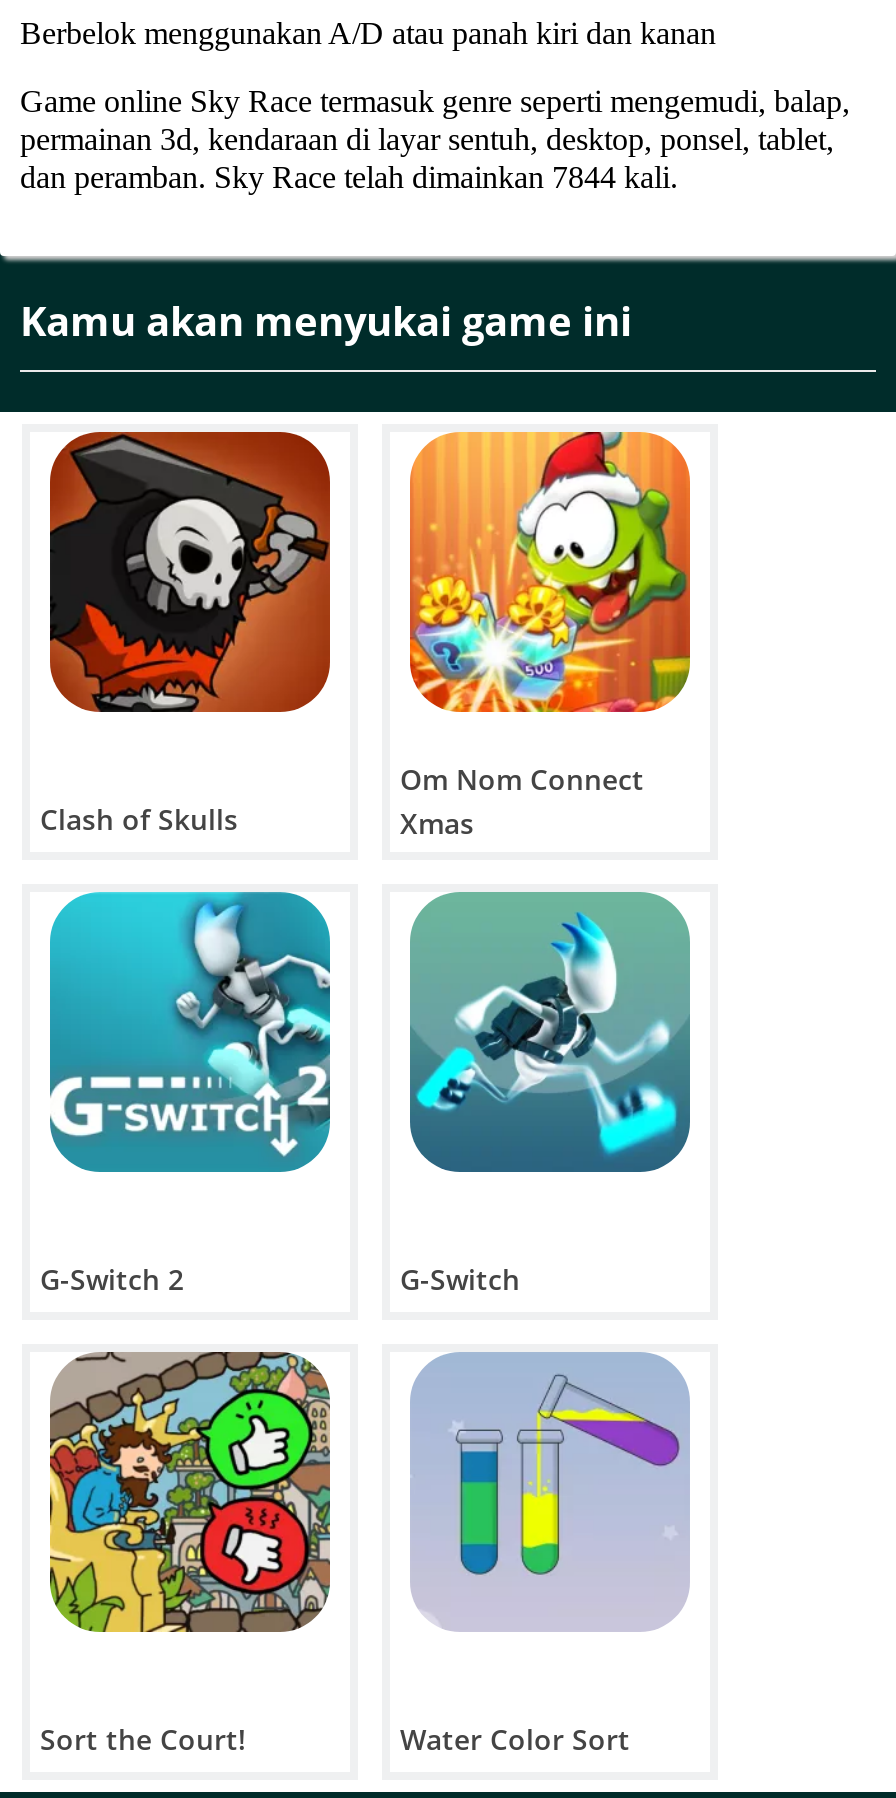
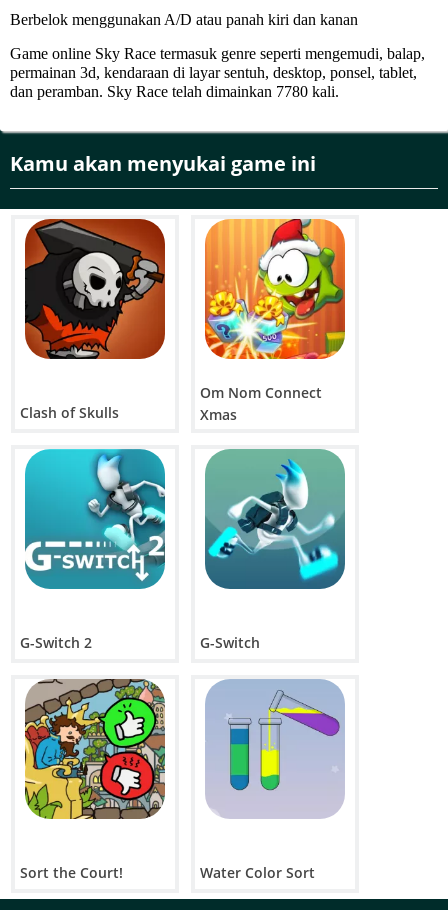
[20,160,678,194] dan peramban. Sky Race telah dimainkan 7844 kali. -> [10,83,339,100] dan peramban. Sky Race telah dimainkan 7780 kali.

